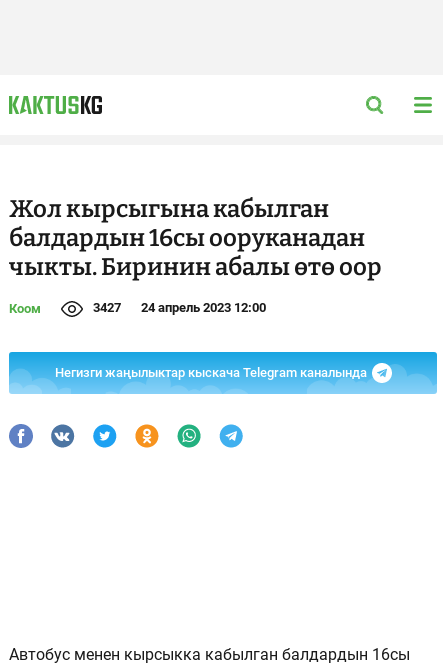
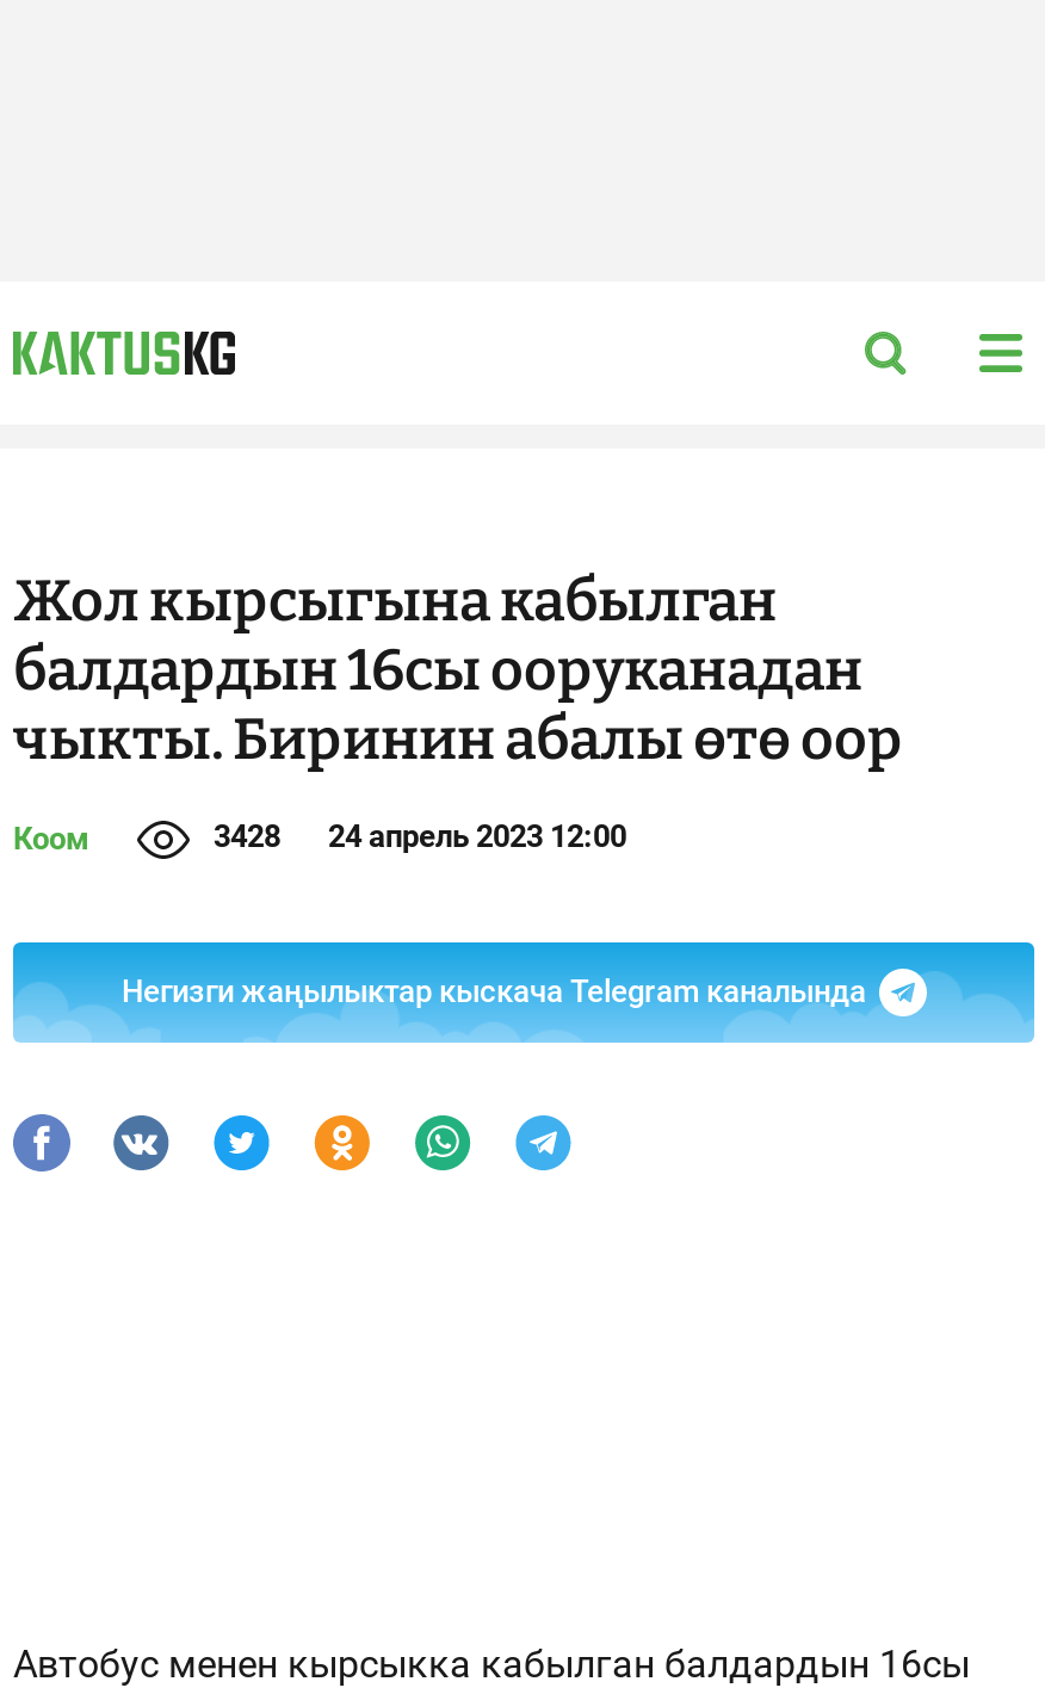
[93,300,266,315] 3427 24 апрель 2023 12:00 -> [214,818,626,854] 3428 24 апрель 2023 12:00

